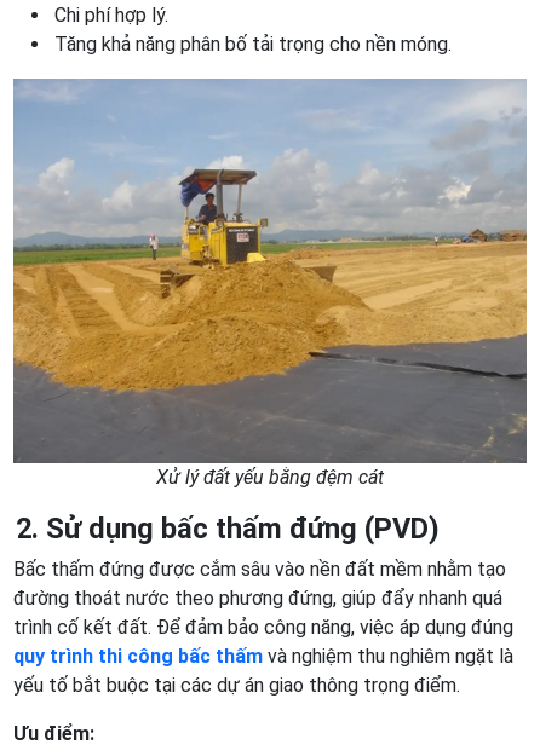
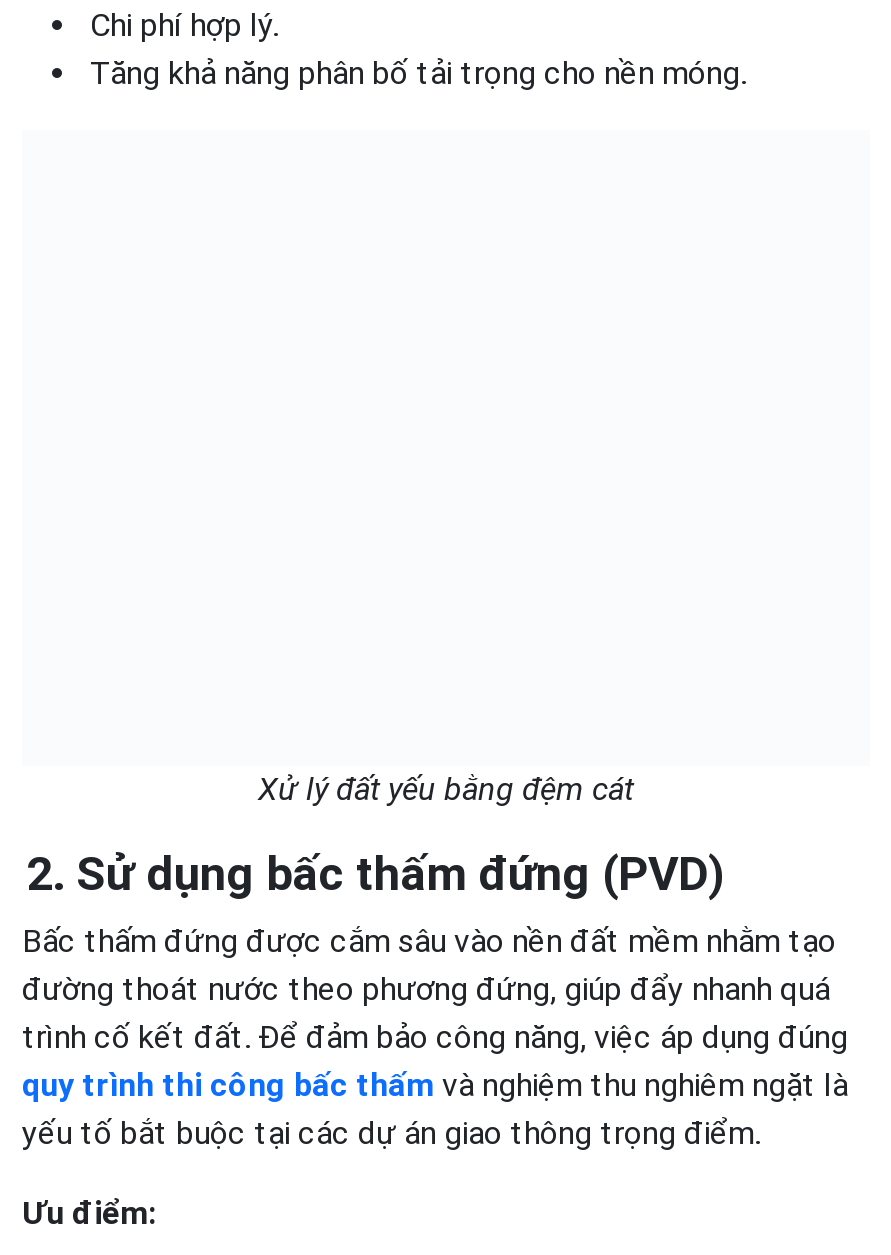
[12,77,528,464] [image] -> none

